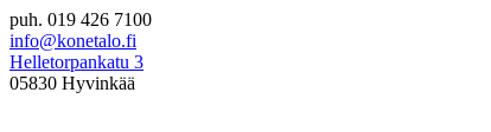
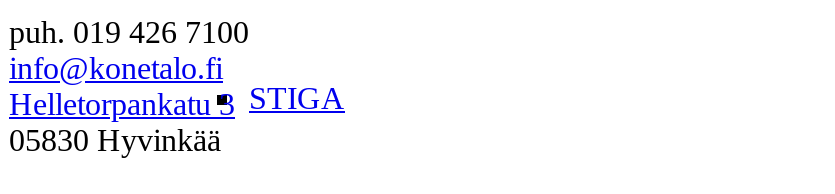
none -> [249,81,345,115] STIGA

